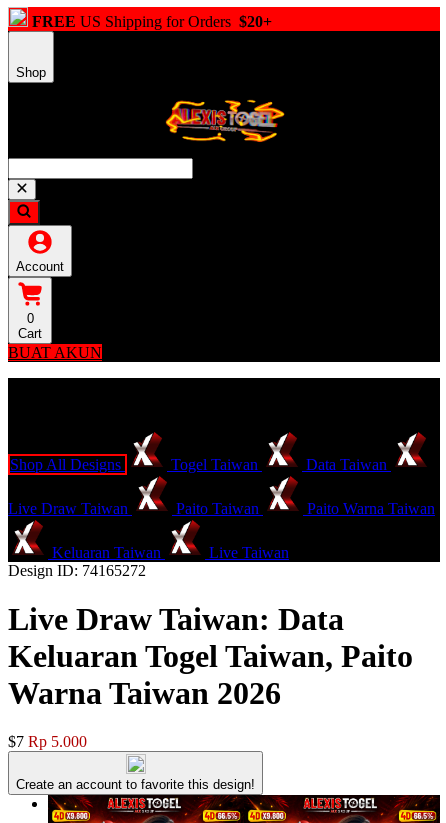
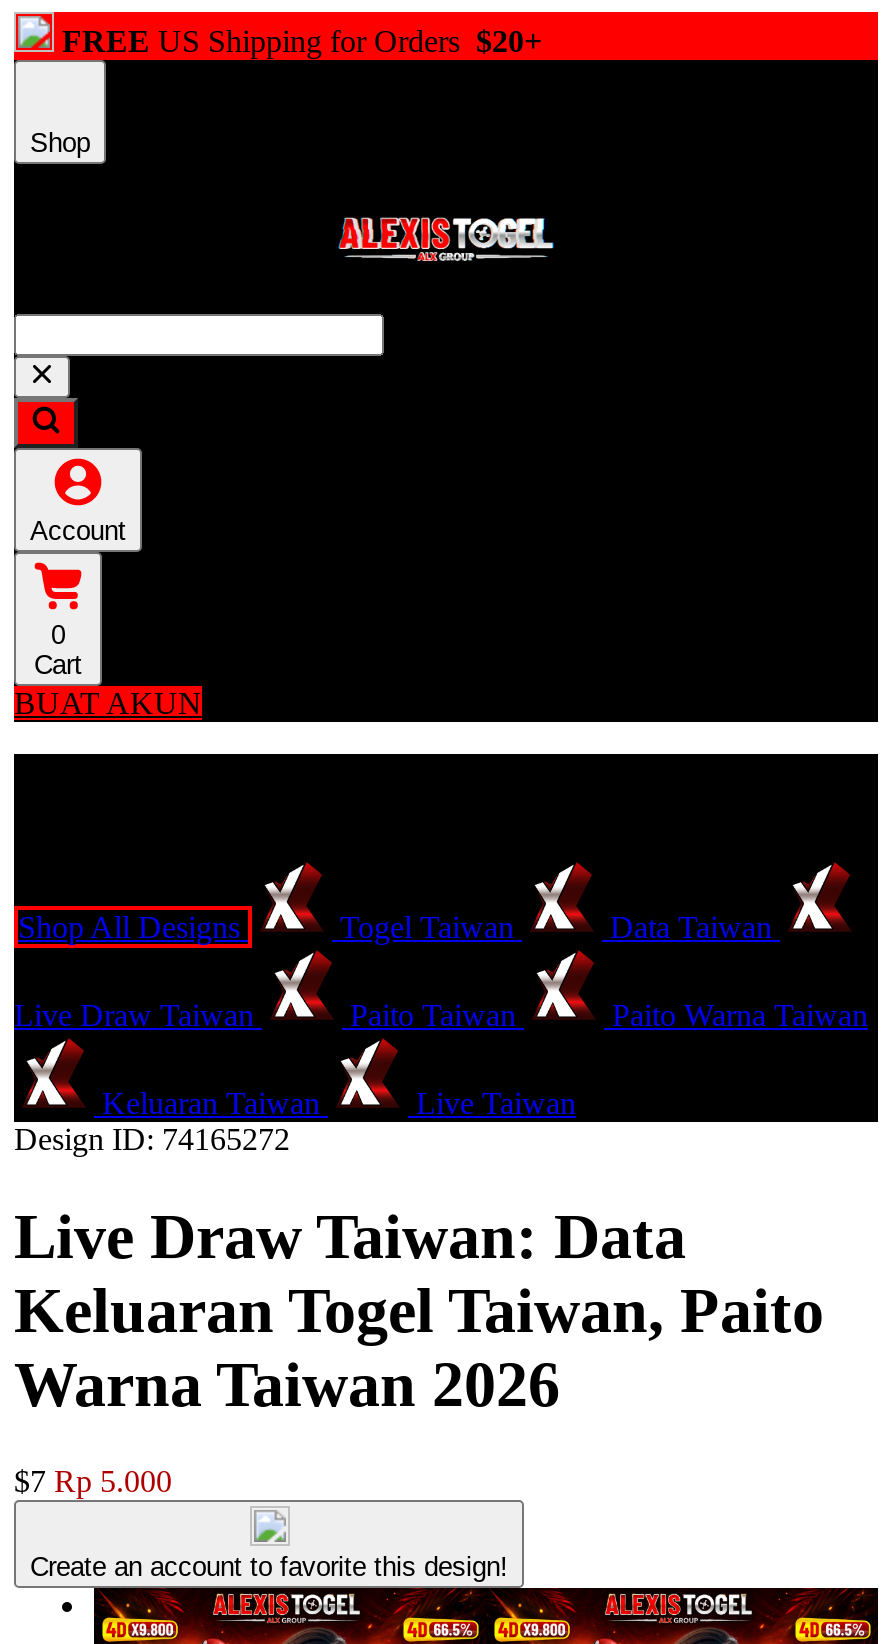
[165,99,285,143] [image] -> [330,198,566,282] [image]

